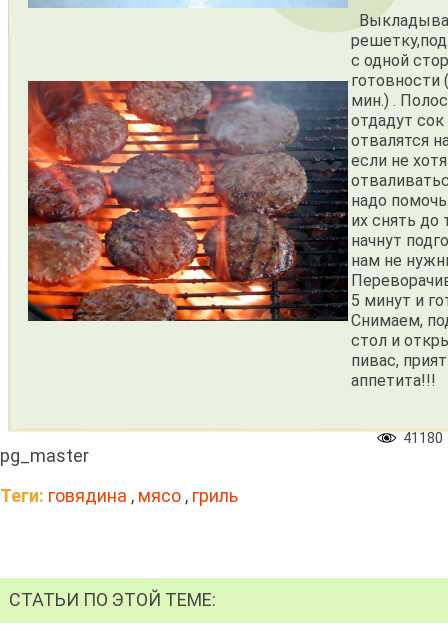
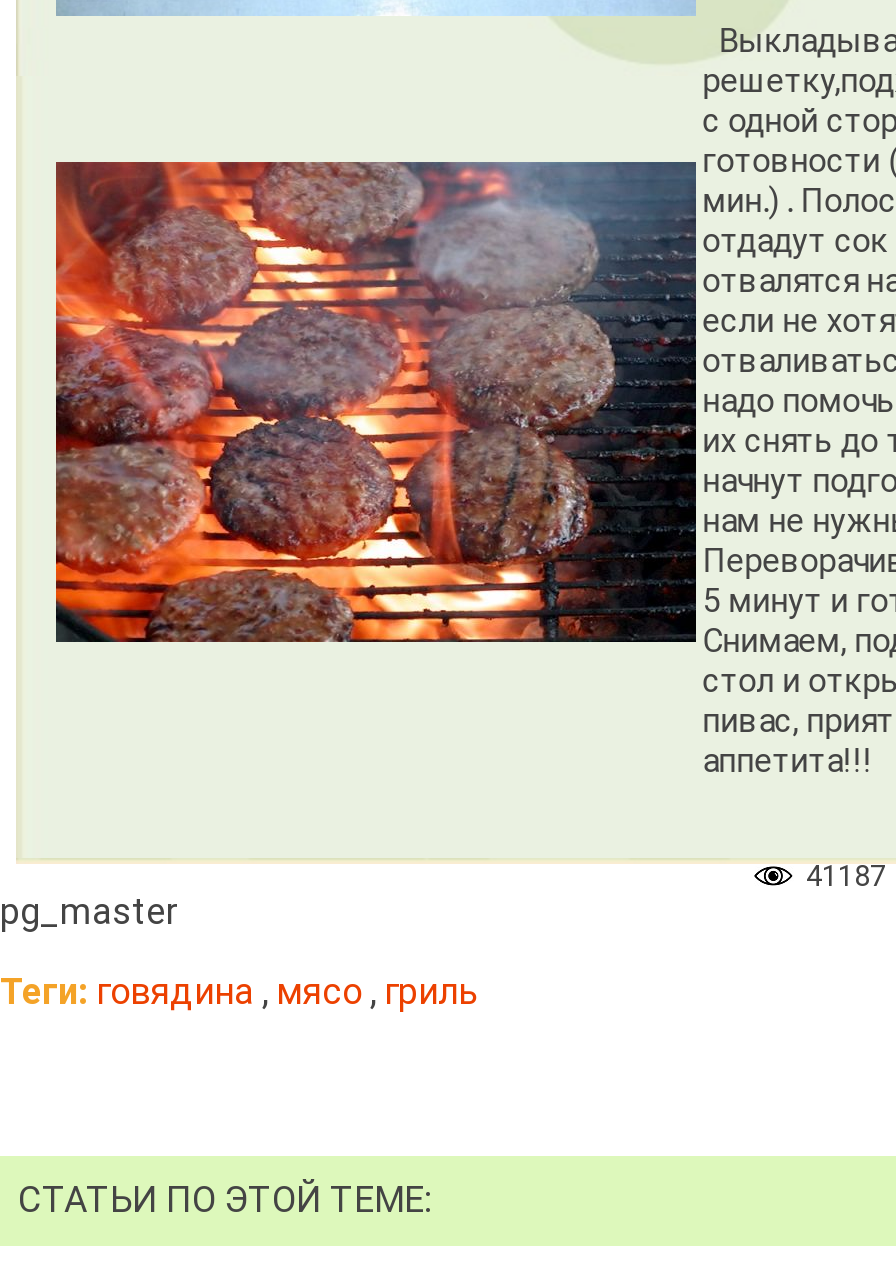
[399,430,443,447] 41180 -> [798,860,886,894] 41187

